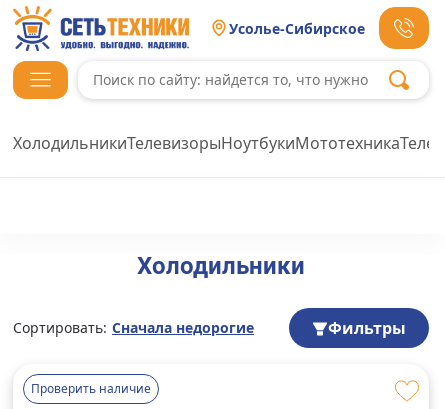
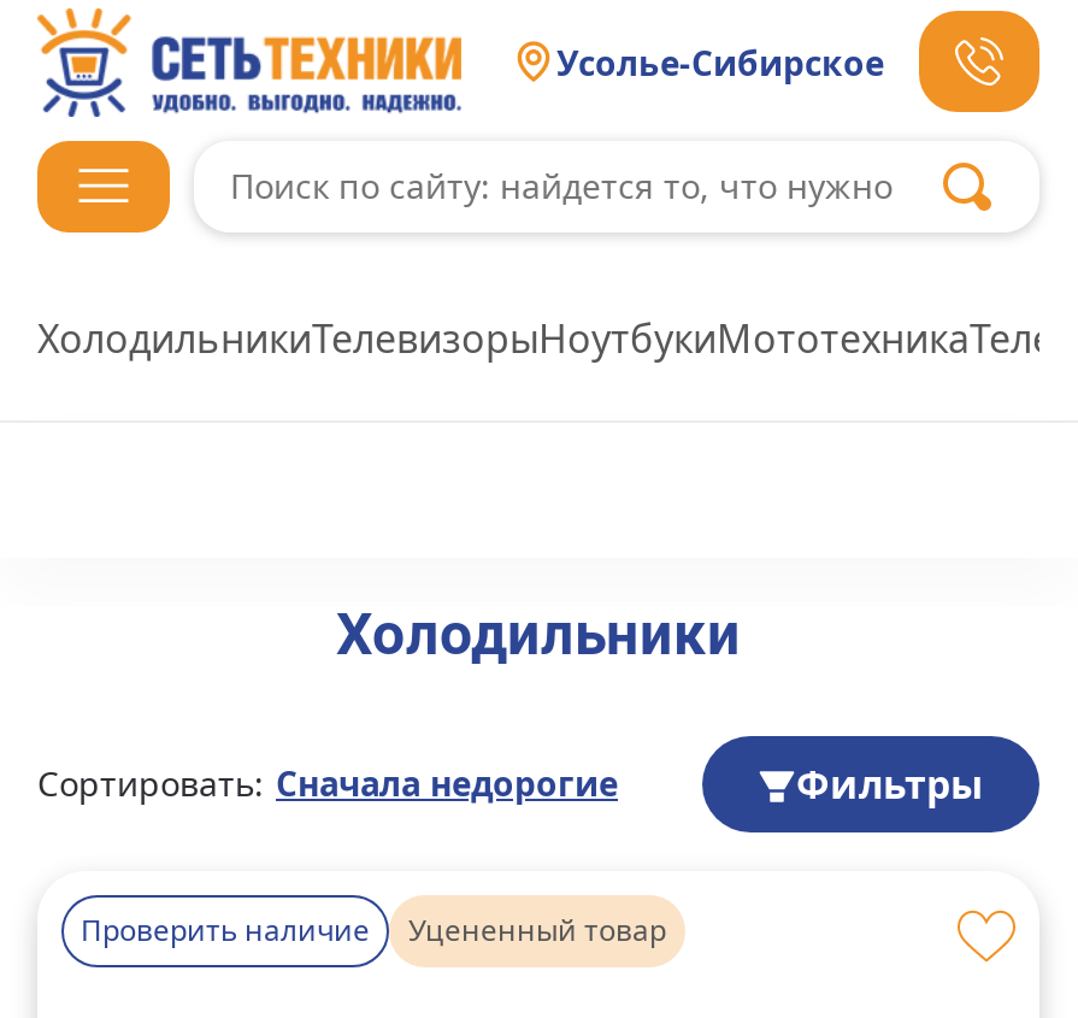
none -> [408,909,666,950] Уцененный товар

